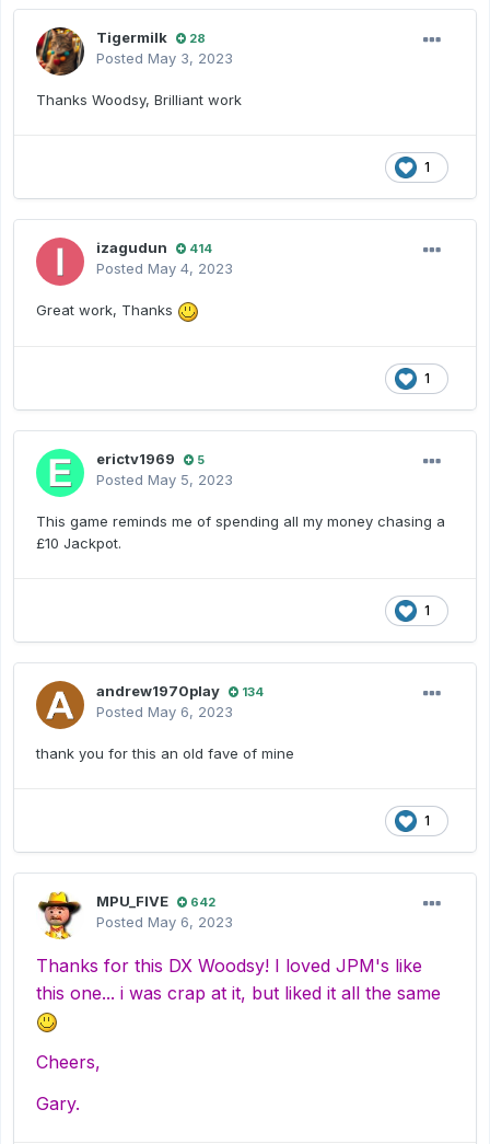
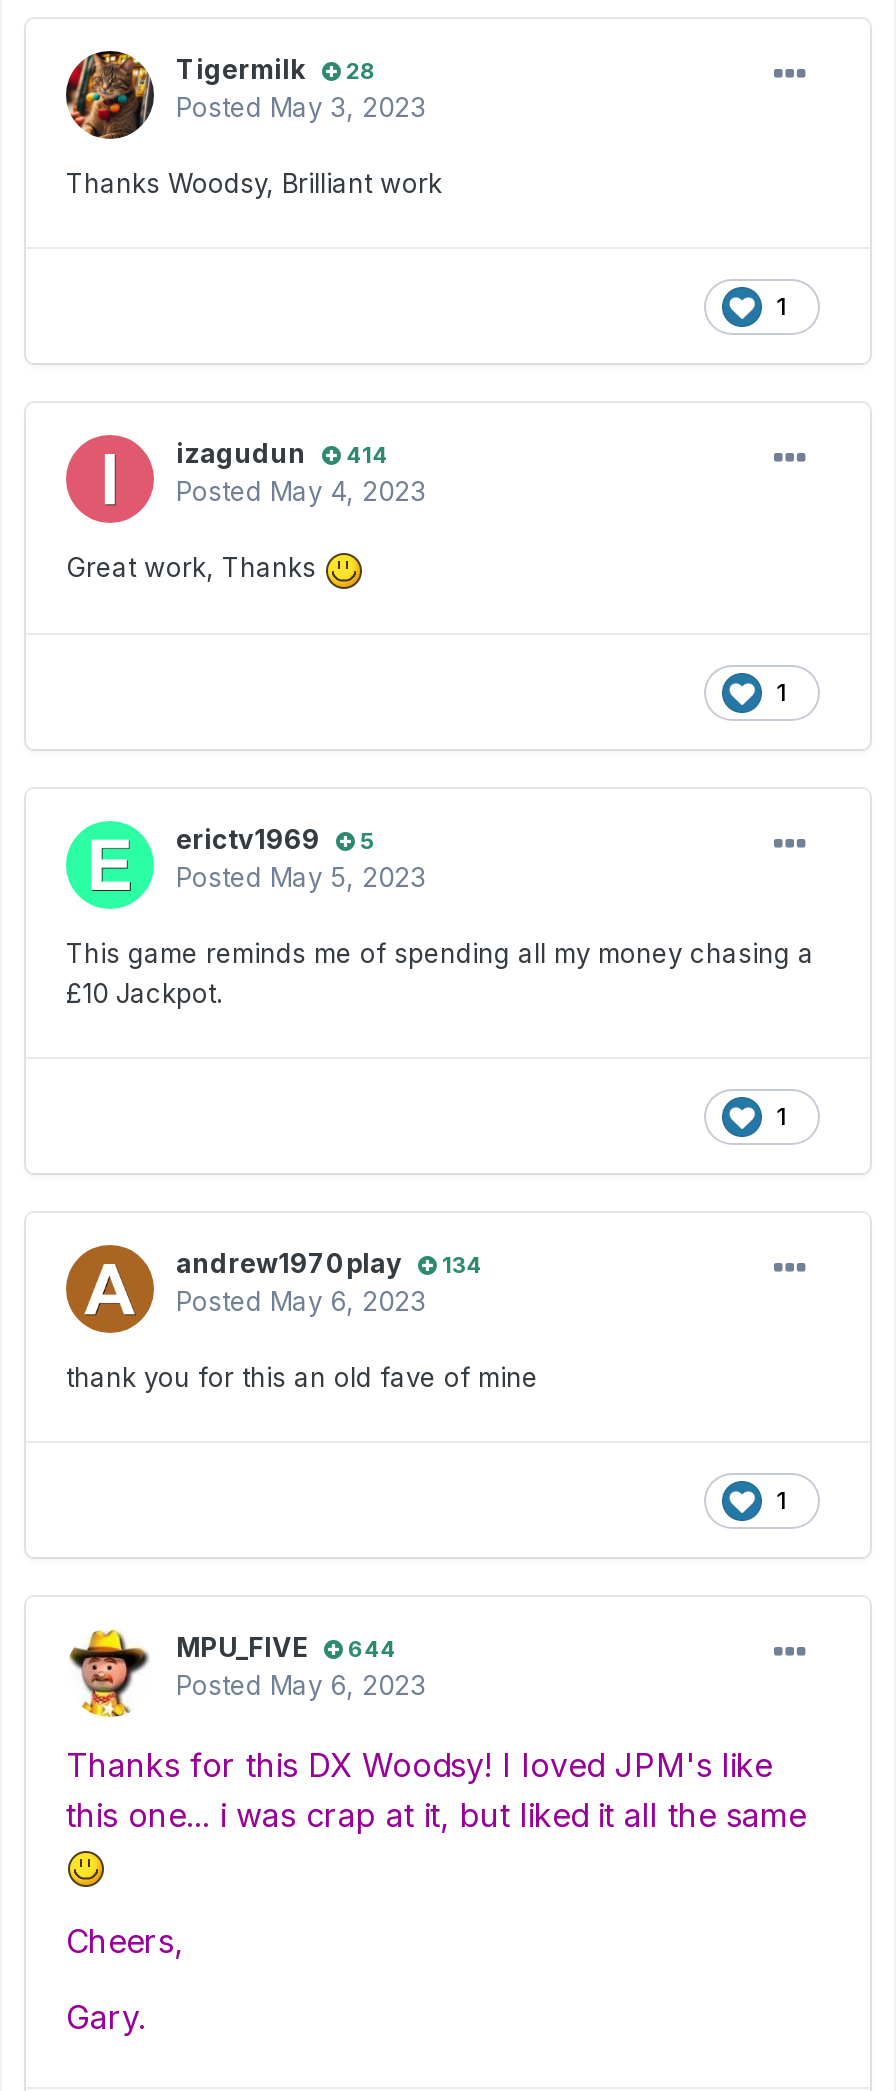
[96,893,215,910] MPU_FIVE 642 -> [176,1632,396,1664] MPU_FIVE 644

